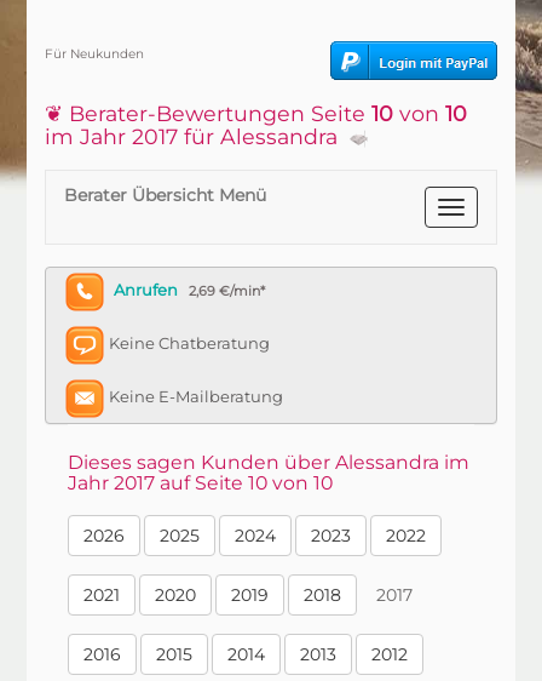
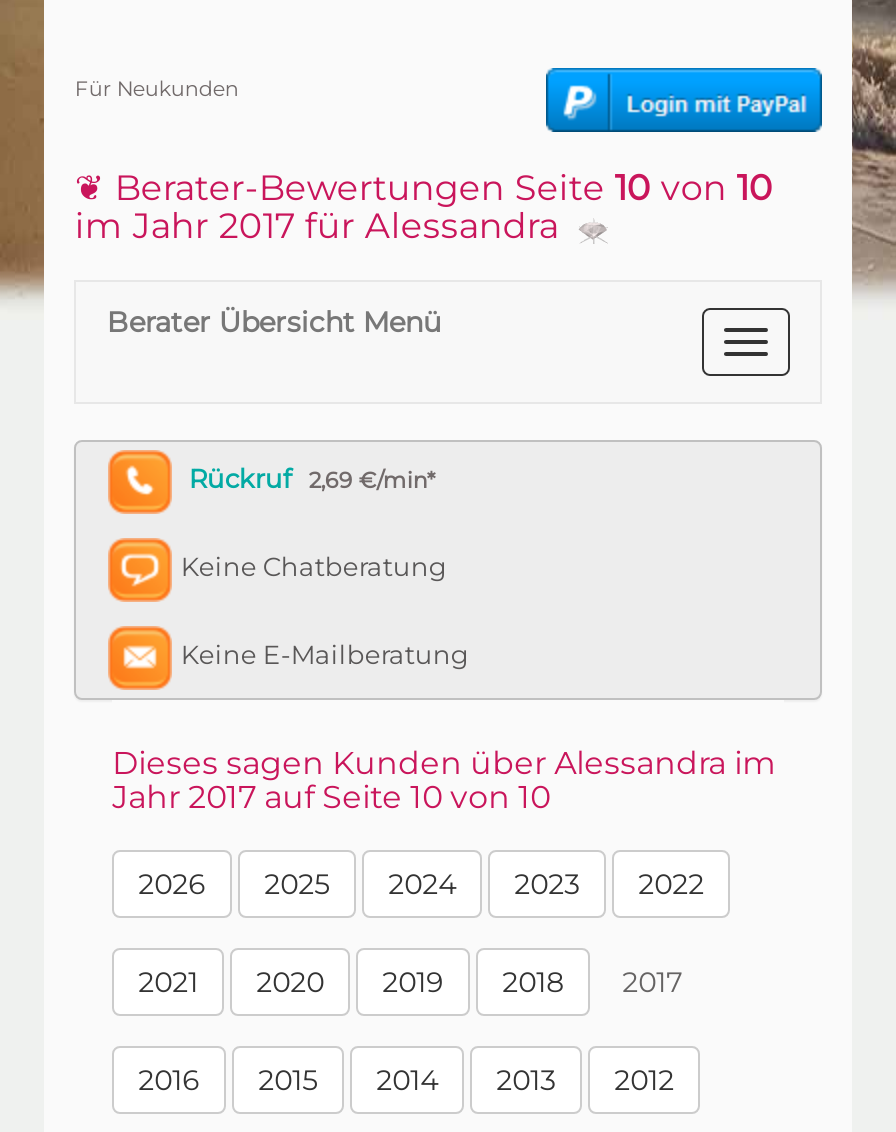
[114,280,178,300] Anrufen -> [189,463,291,495] Rückruf

